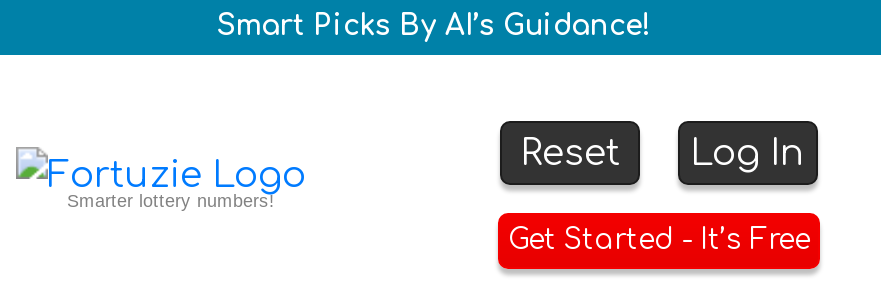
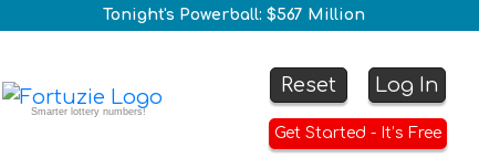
[235,11,651,41] Smart Picks By AI’s Guidance! -> [110,7,365,23] Tonight's Powerball: $567 Million

